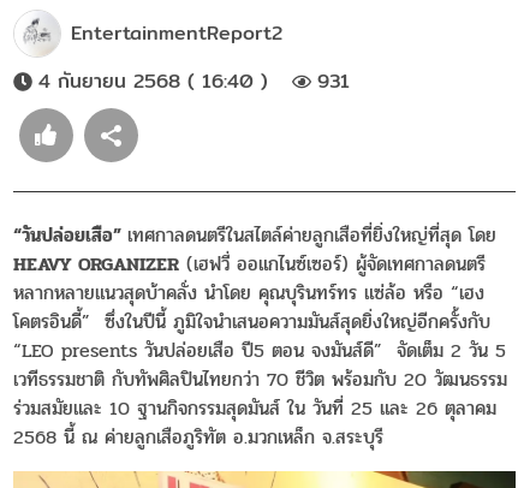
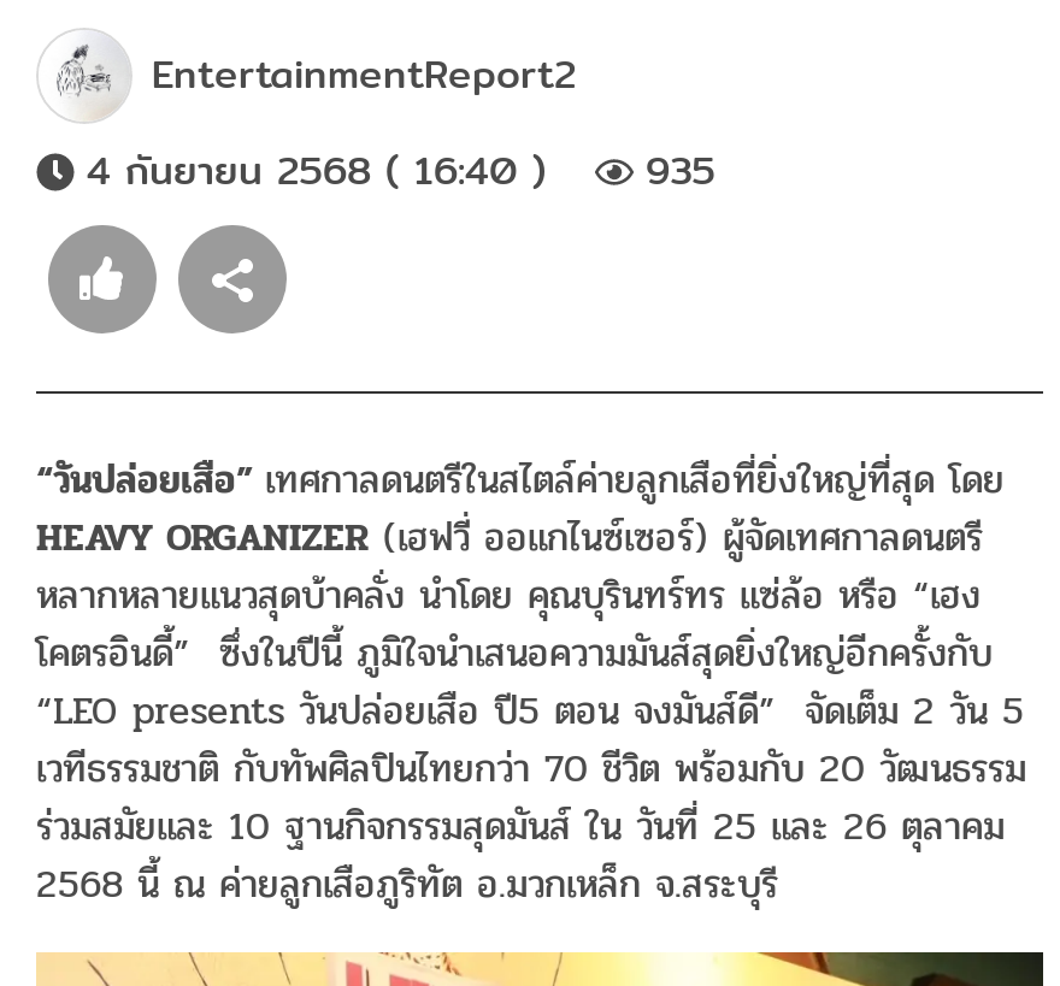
[38,66,350,96] 4 กันยายน 2568 ( 16:40 ) 931 -> [87,141,715,201] 4 กันยายน 2568 ( 16:40 ) 935

